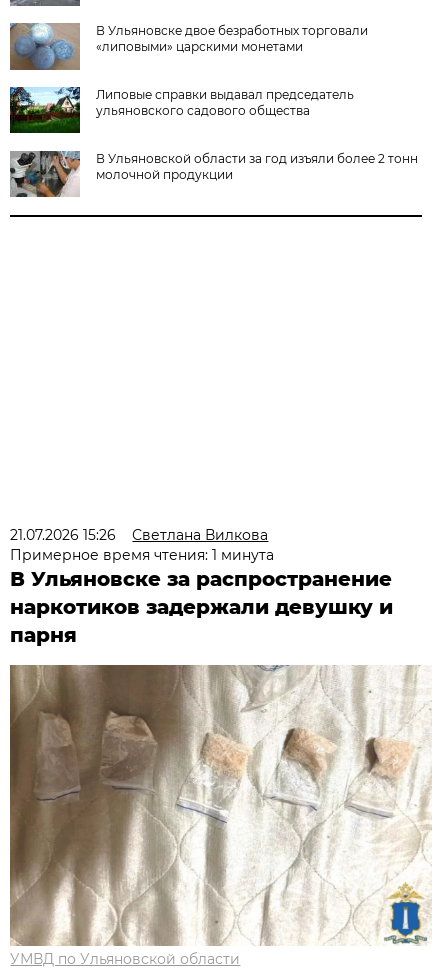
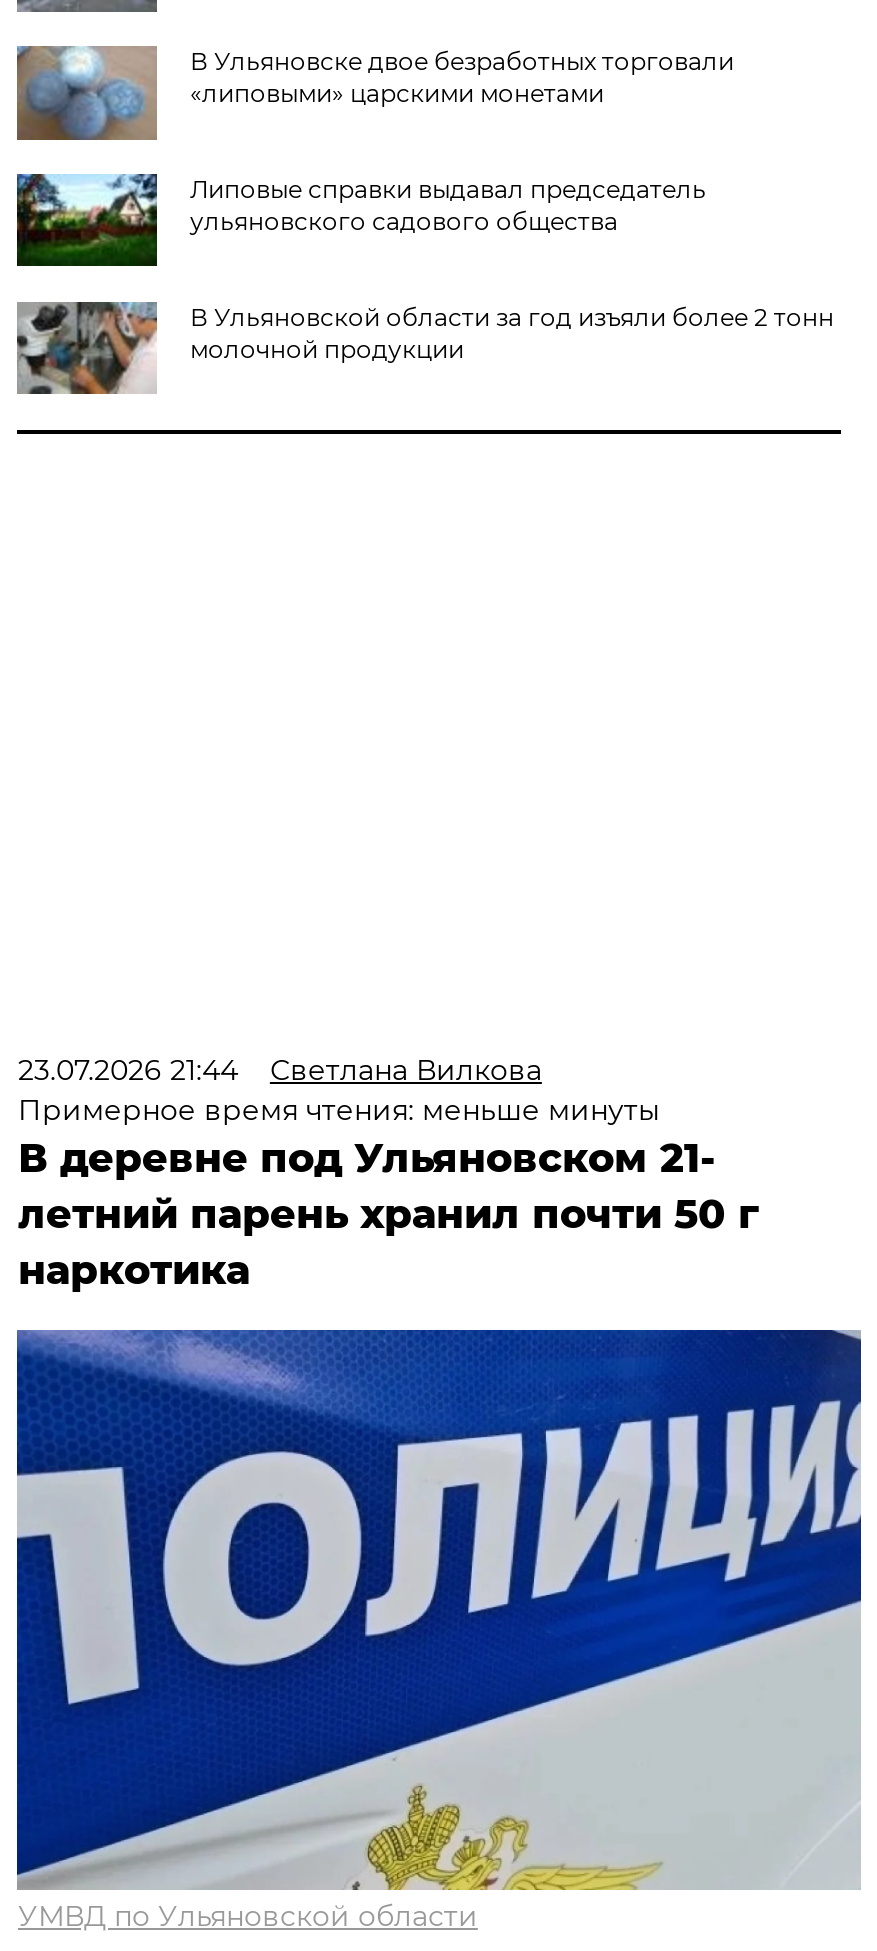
[10,526,268,544] 21.07.2026 15:26 Светлана Вилкова -> [18,1052,542,1088] 23.07.2026 21:44 Светлана Вилкова
[10,546,393,647] Примерное время чтения: 1 минута | В Ульяновске за распространение | наркотиков задержали девушку и | парня -> [18,1092,760,1294] Примерное время чтения: меньше минуты | В деревне под Ульяновском 21- | летний парень хранил почти 50 г | наркотика
[9,664,432,946] [image] -> [15,1328,863,1892] [image]

